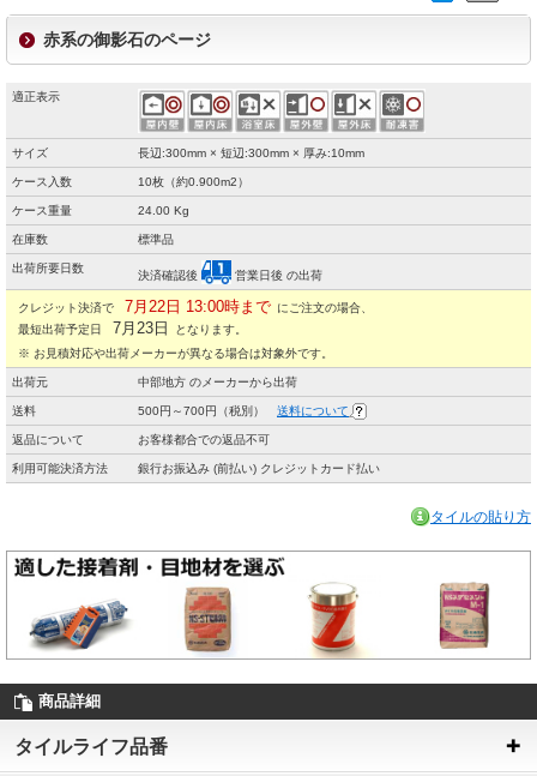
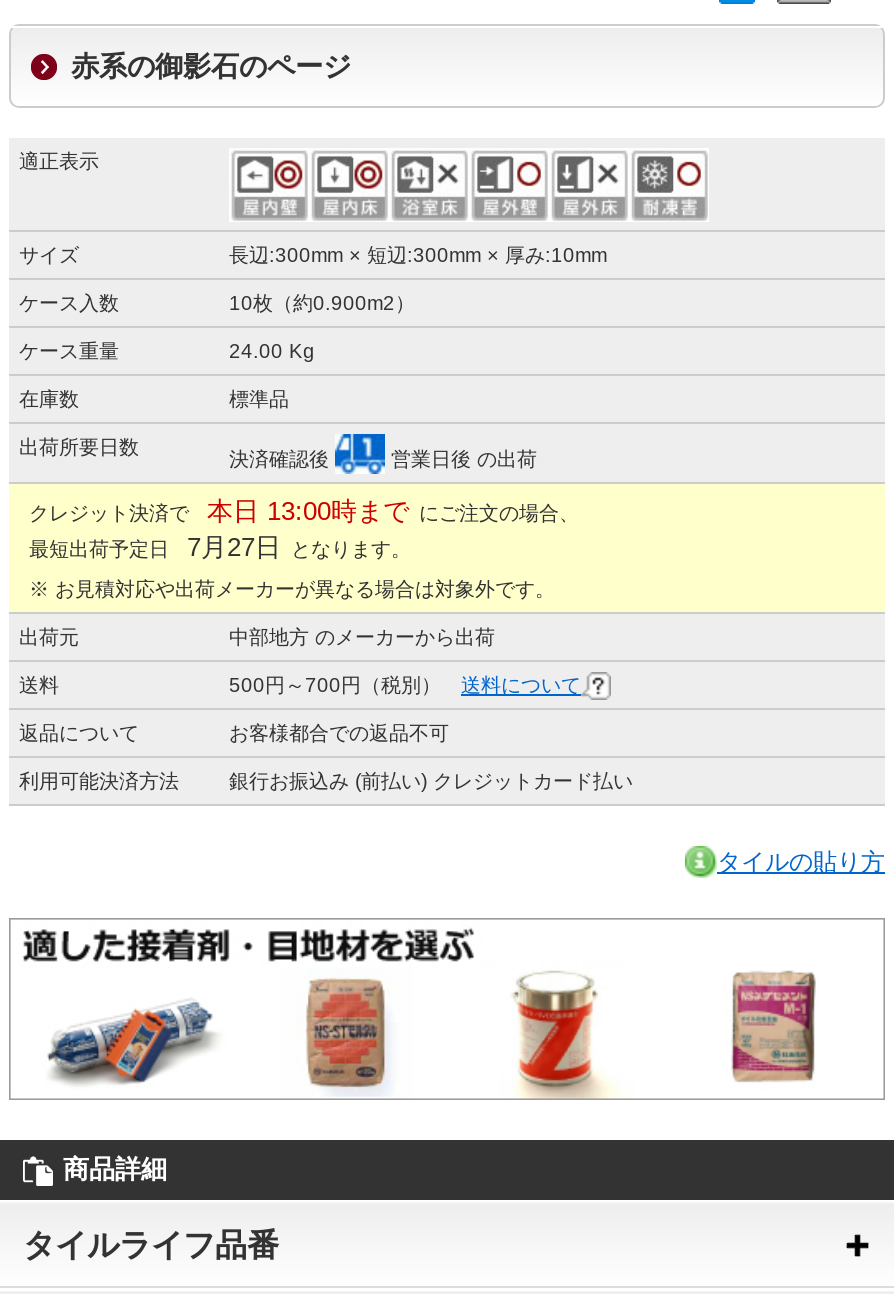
[6,297,373,336] クレジット決済で 7月22日 13:00時まで にご注文の場合、 | 最短出荷予定日 7月23日 となります。 -> [9,495,579,561] クレジット決済で 本日 13:00時まで にご注文の場合、 | 最短出荷予定日 7月27日 となります。

